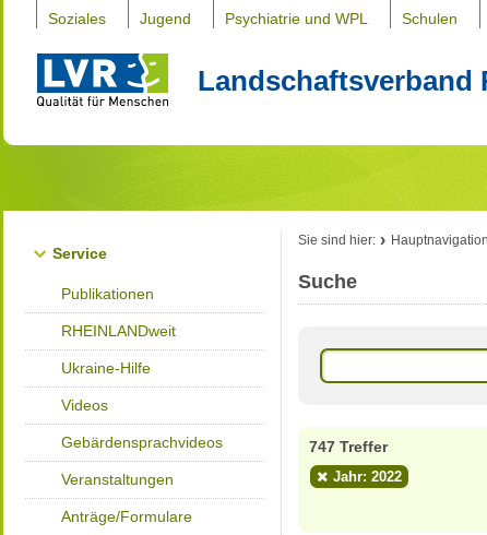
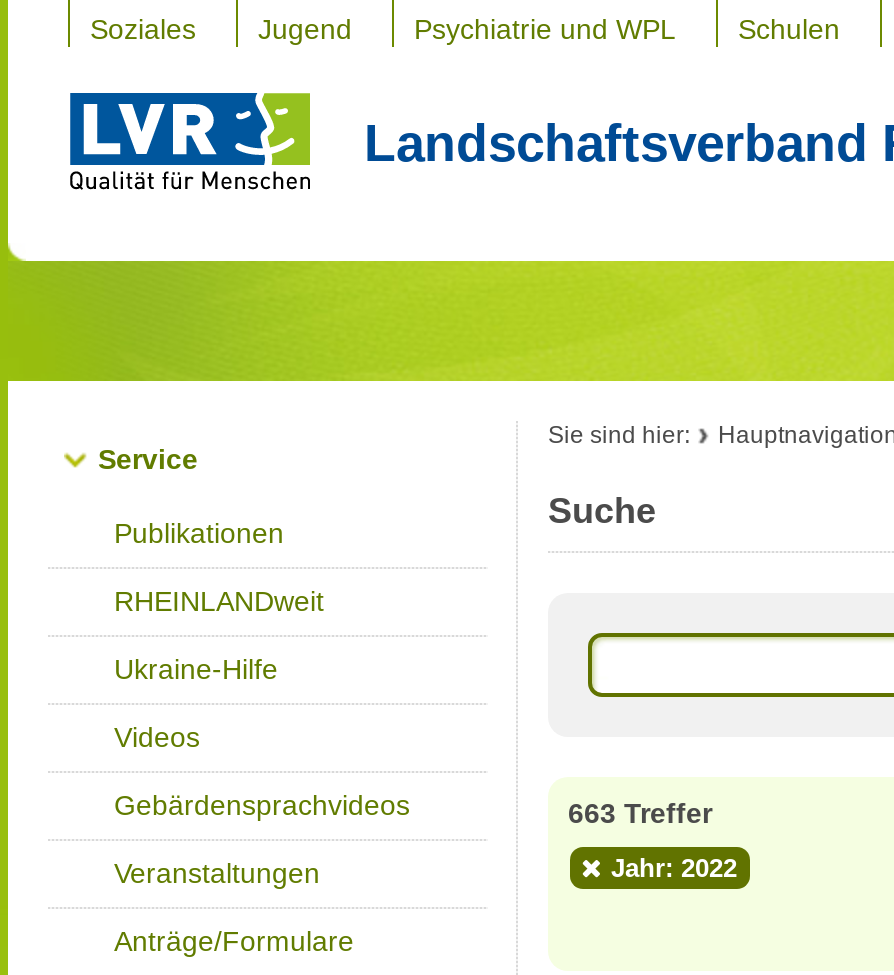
[309,438,388,455] 747 Treffer -> [568,797,712,829] 663 Treffer

